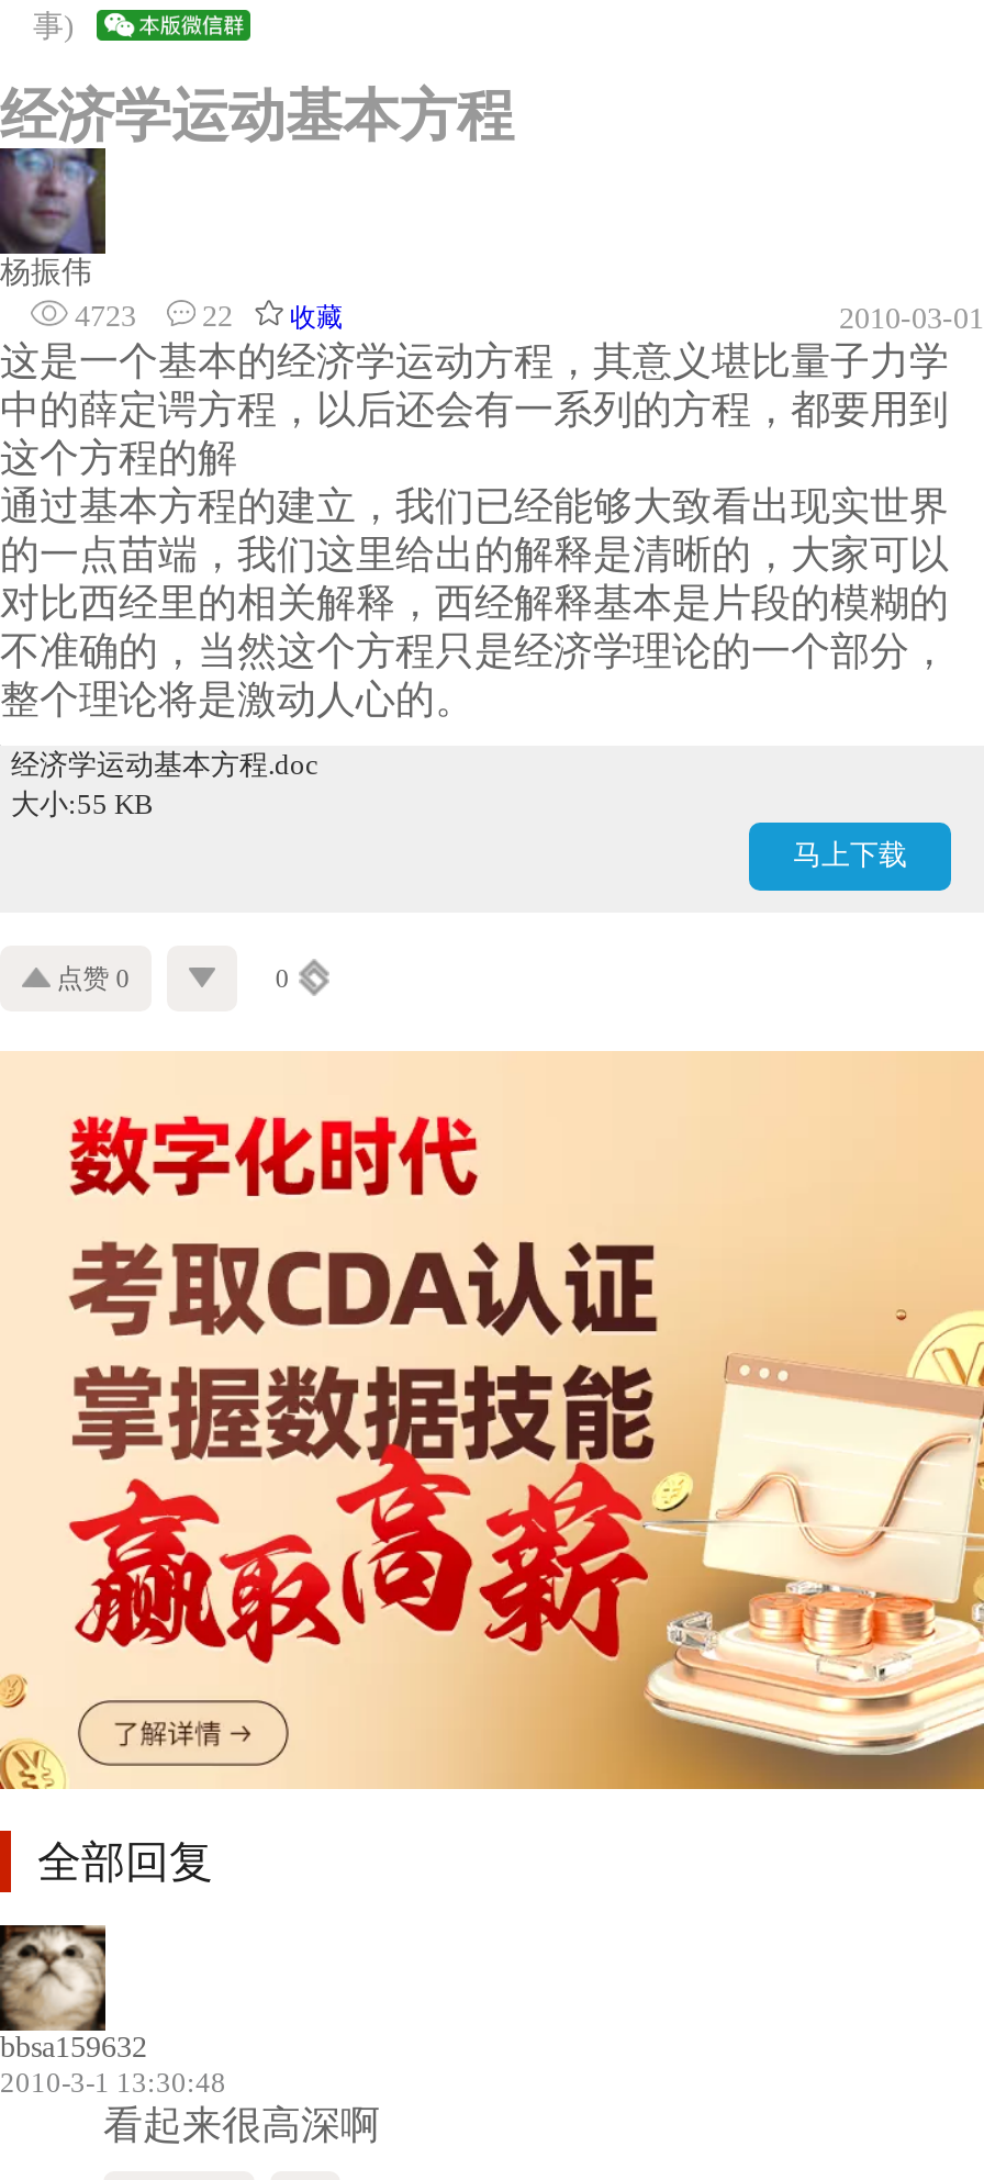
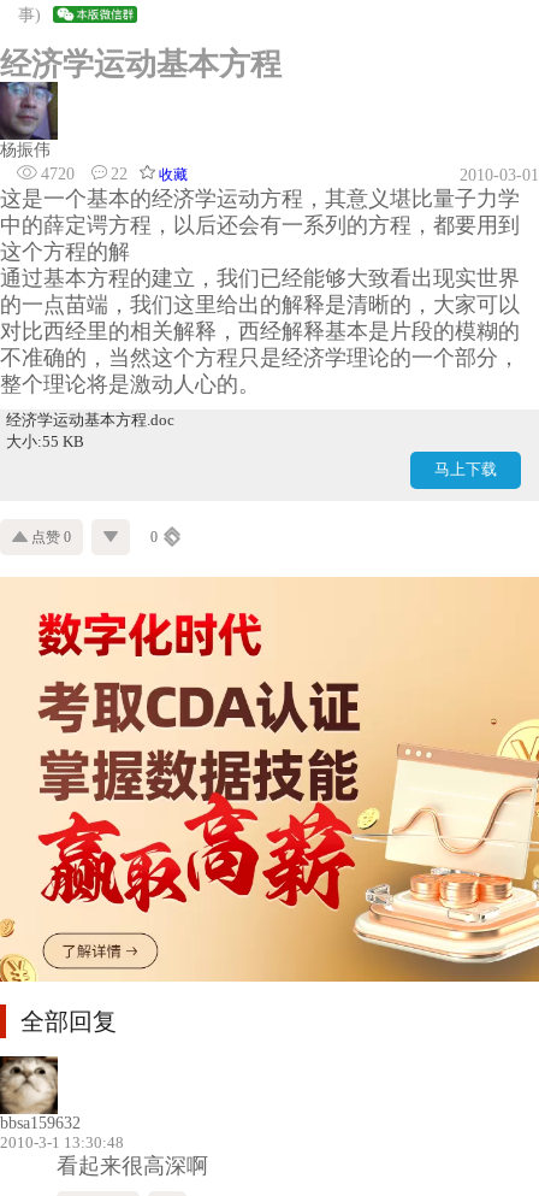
[75,299,343,332] 4723 22 收藏 -> [41,165,188,183] 4720 22 收藏

